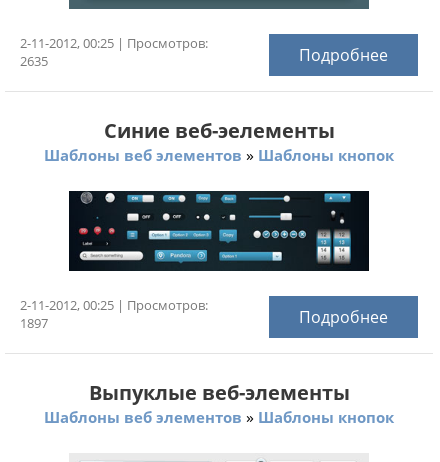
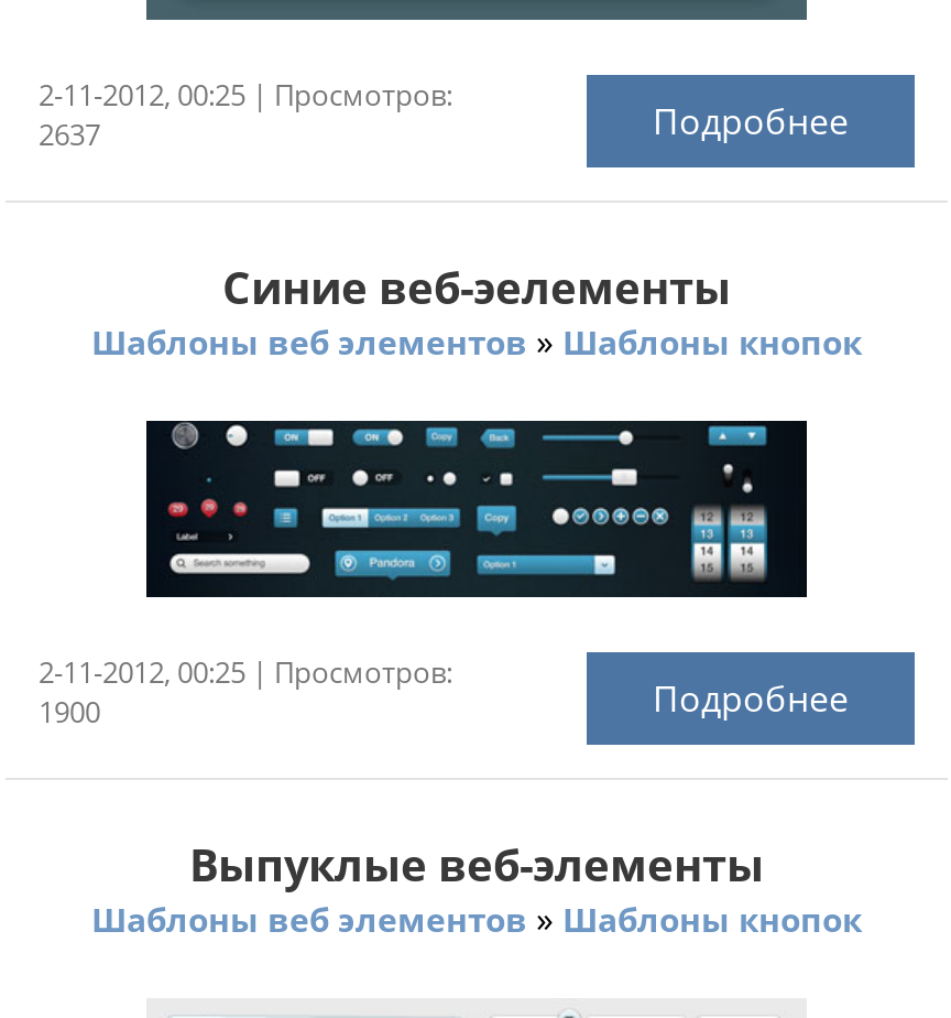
[20,52,48,70] 2635 -> [39,115,100,155] 2637
[20,314,48,332] 1897 -> [39,692,100,731] 1900

